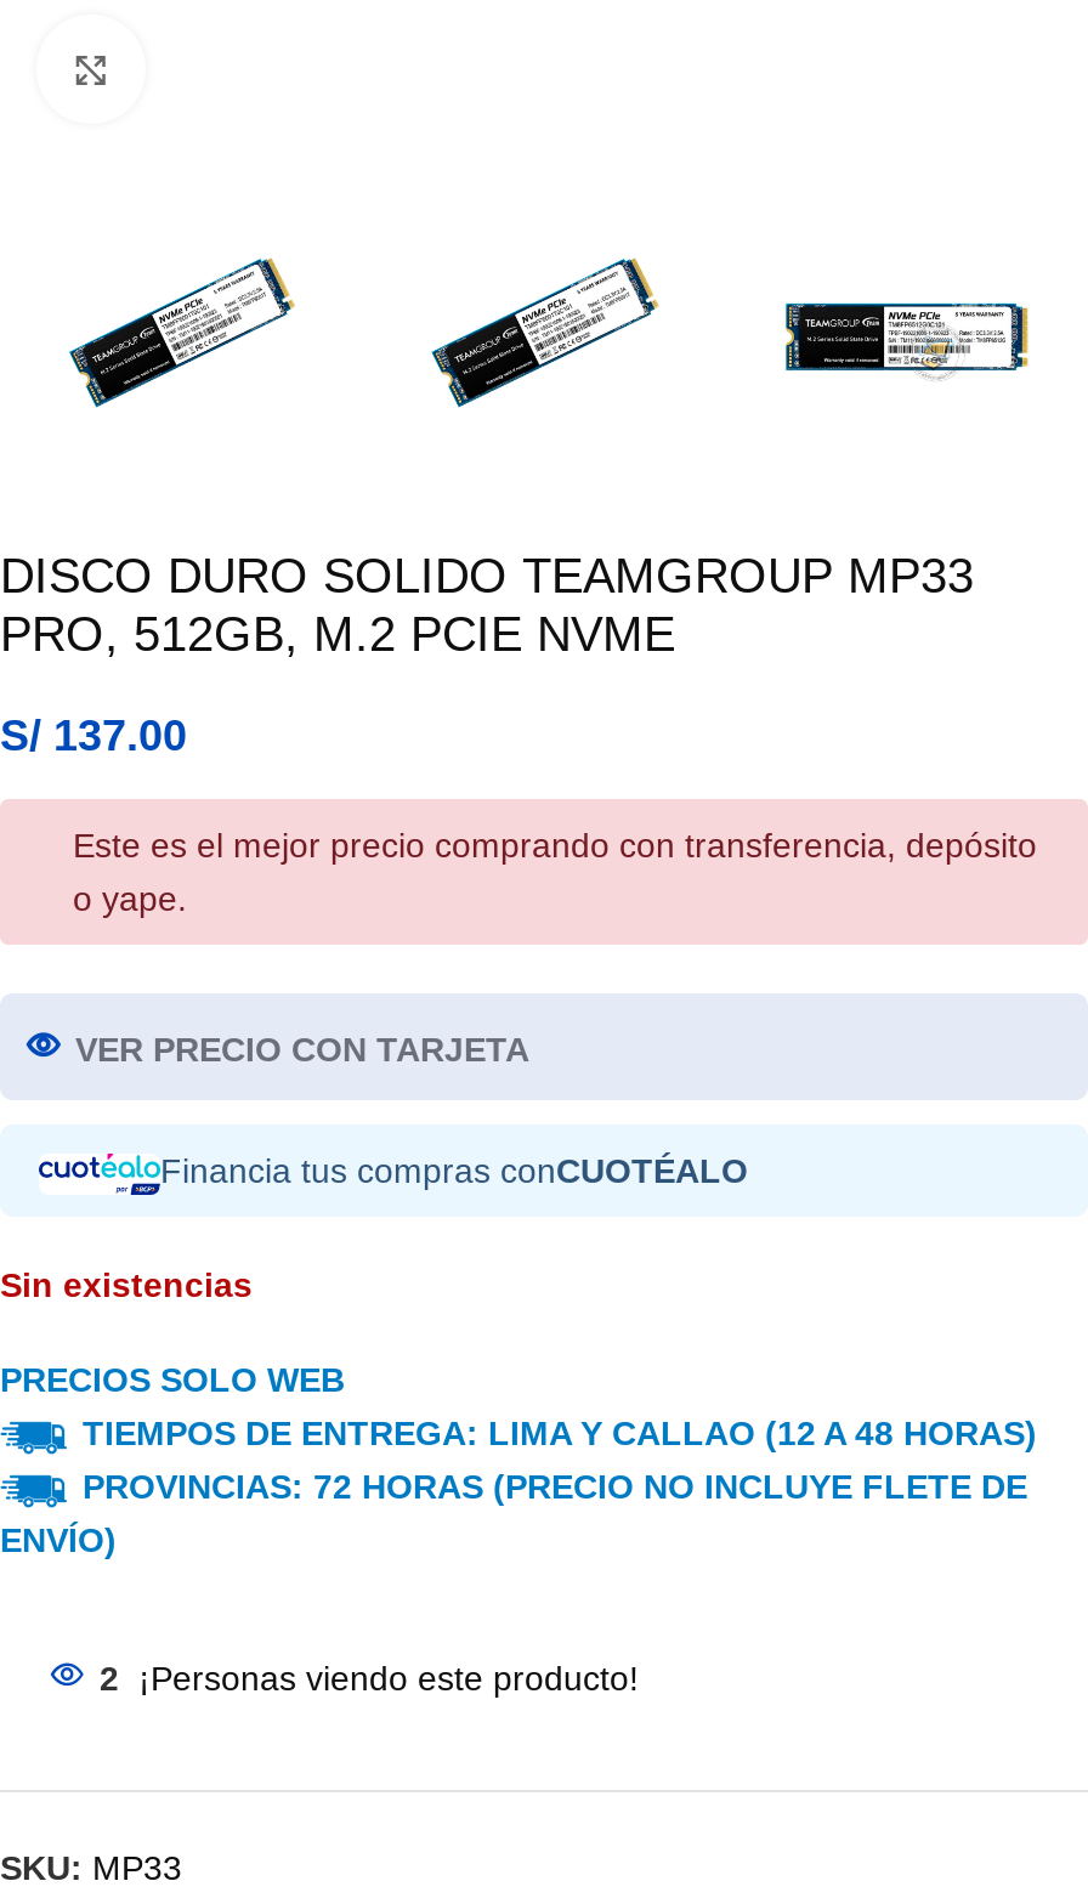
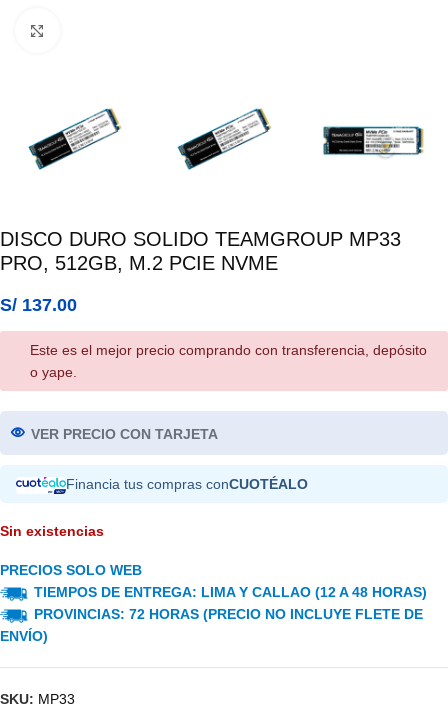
[100,1660,639,1698] 2 ¡Personas viendo este producto! -> none

